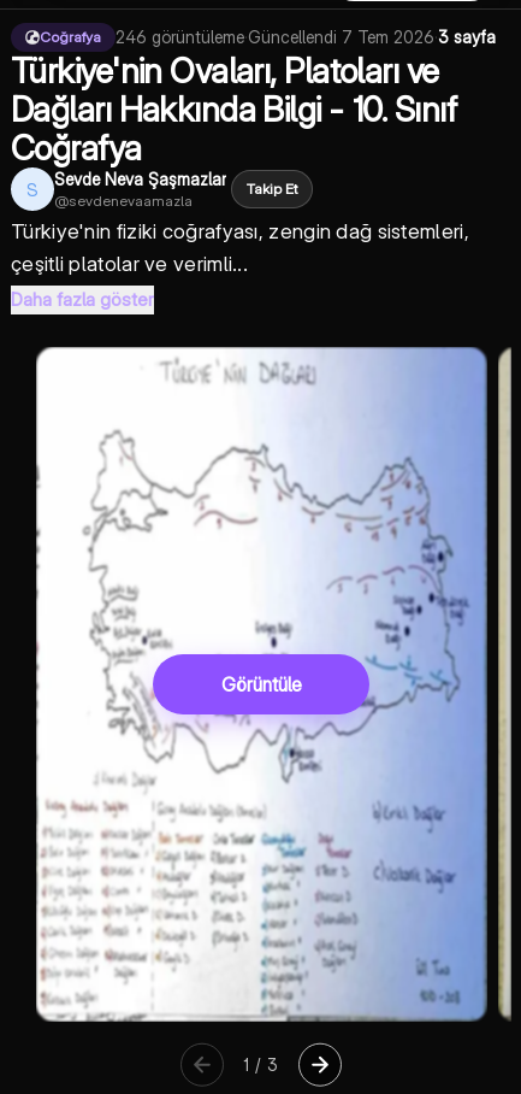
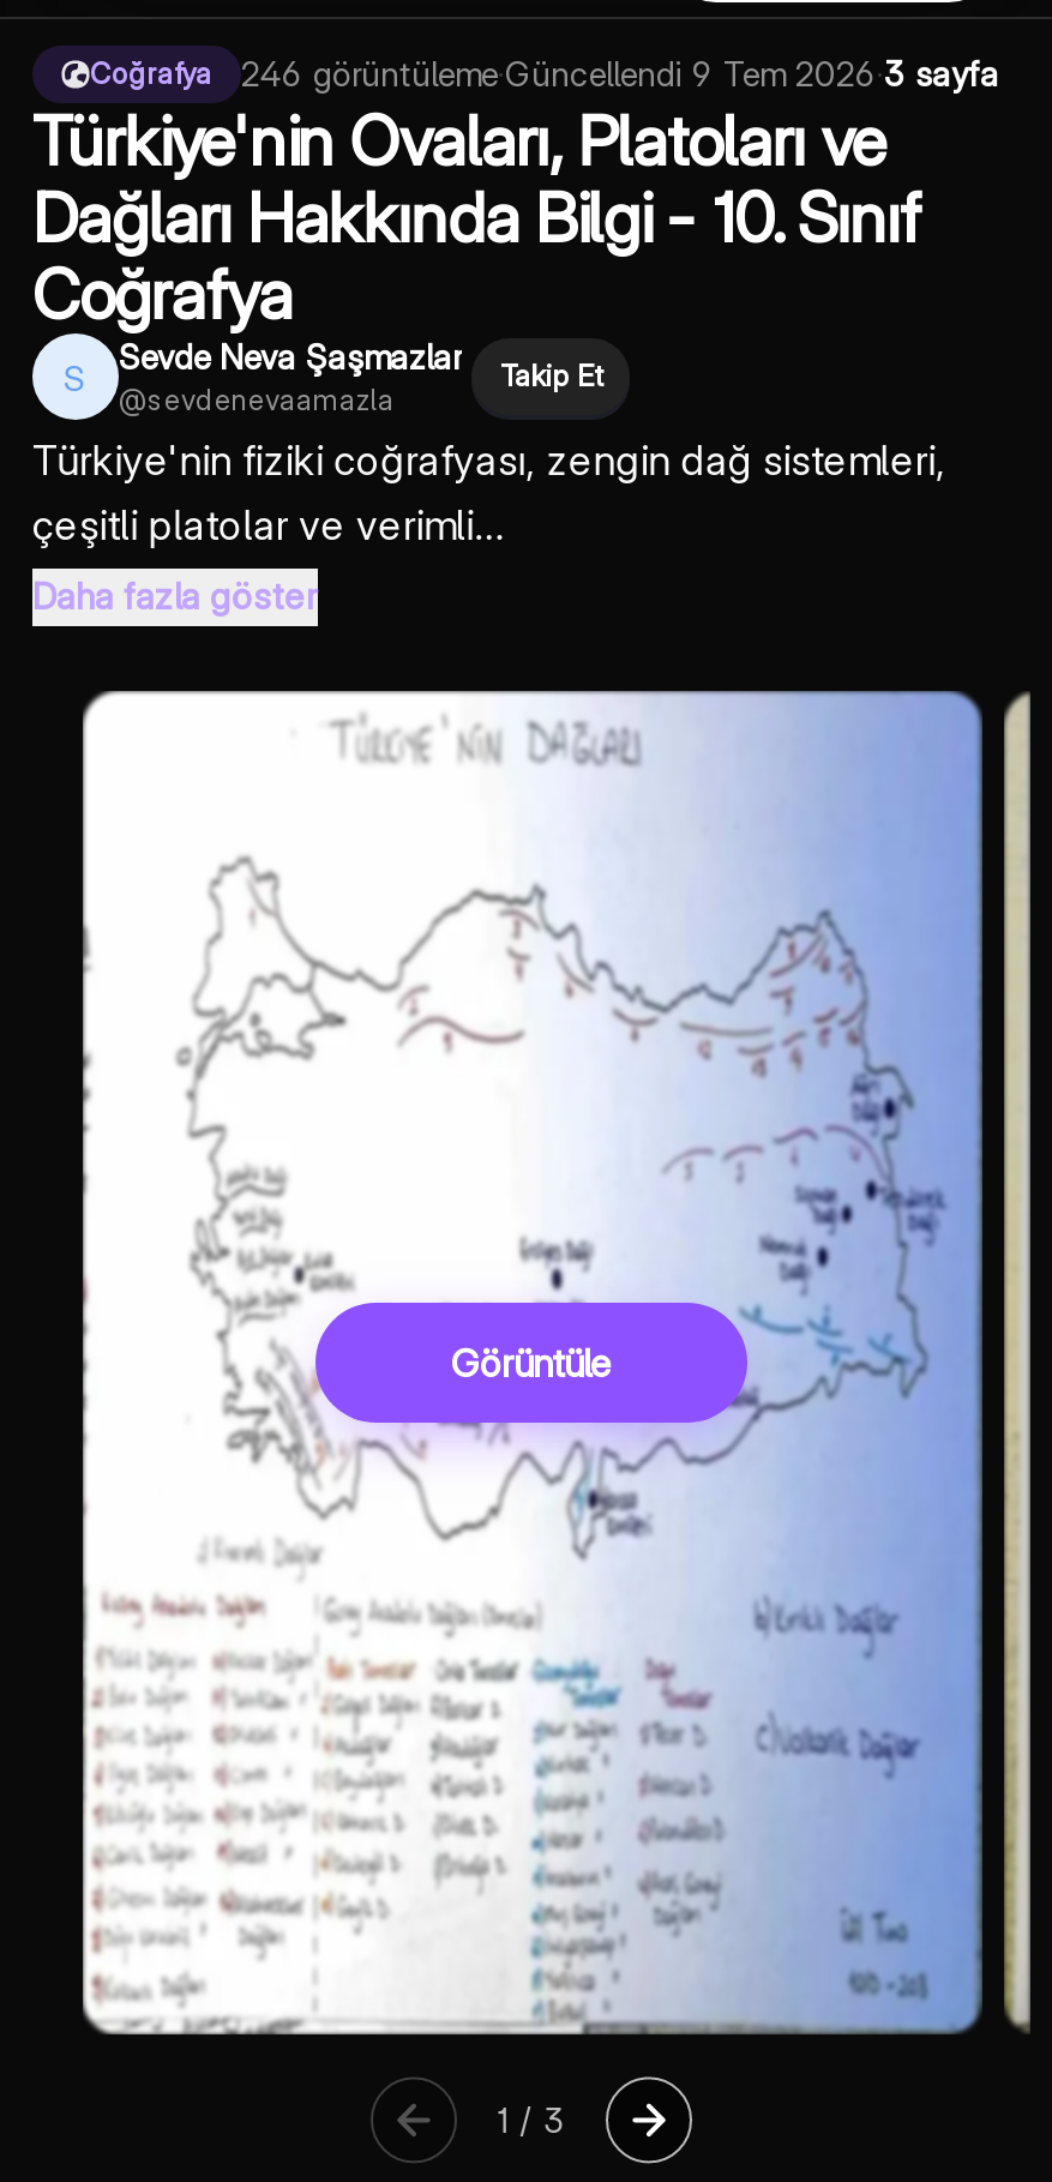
[116,27,496,47] 246 görüntüleme · Güncellendi 7 Tem 2026 · 3 sayfa -> [241,53,999,94] 246 görüntüleme · Güncellendi 9 Tem 2026 · 3 sayfa

